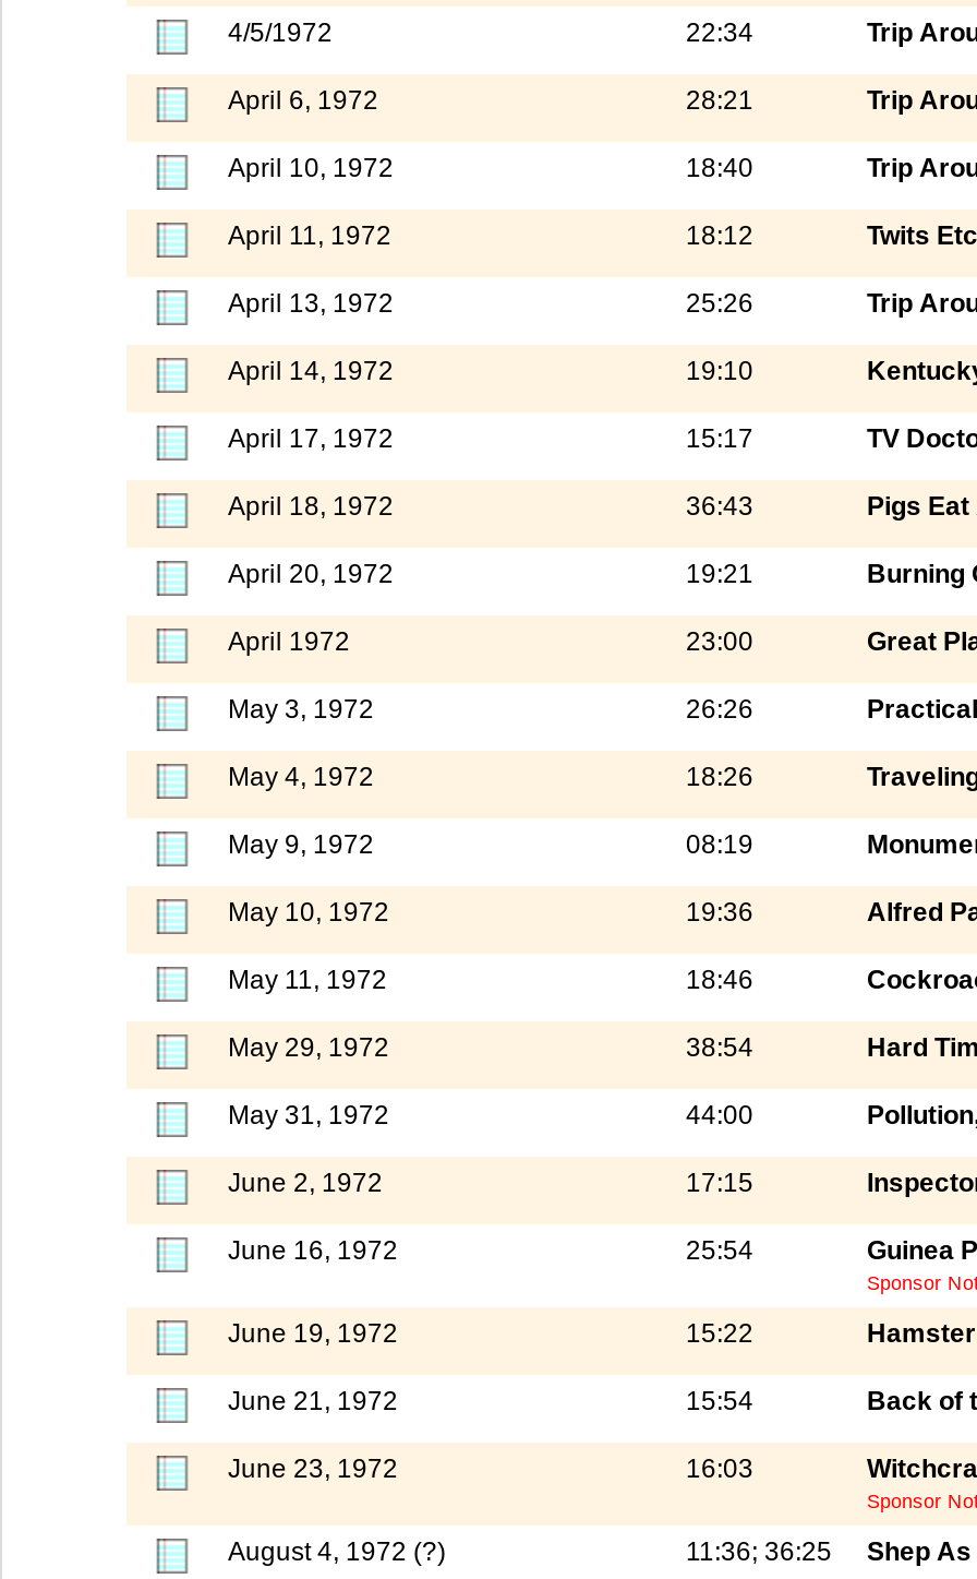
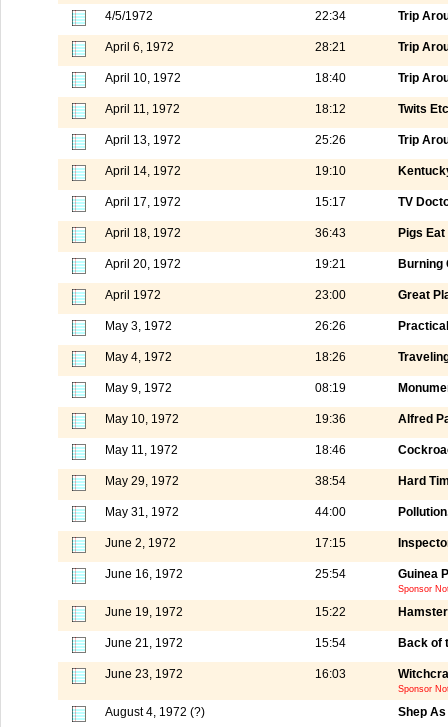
[686,1535,832,1566] 11:36; 36:25 -> none

